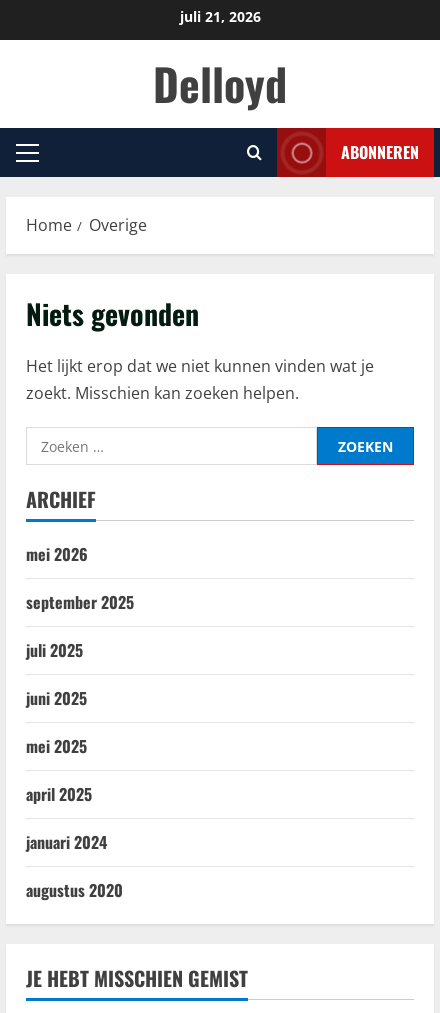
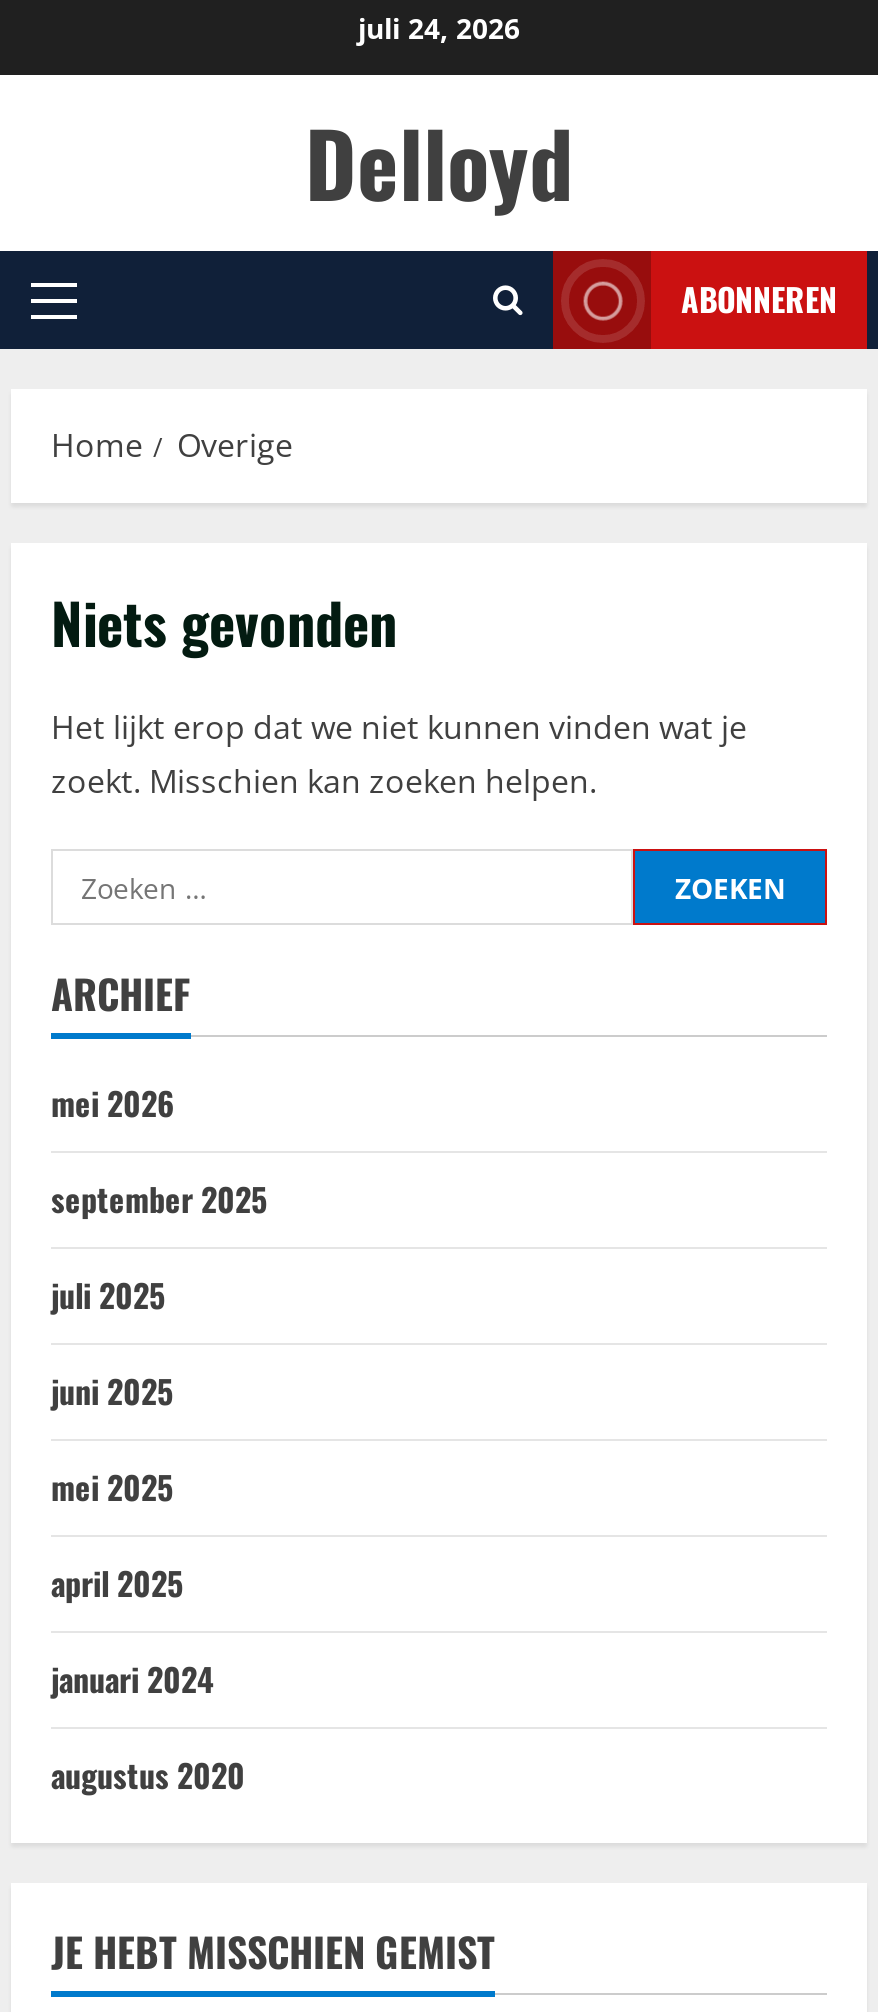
[179,7,260,26] juli 21, 2026 -> [358,9,520,47] juli 24, 2026

